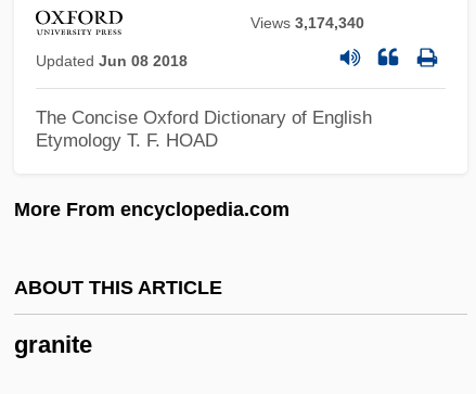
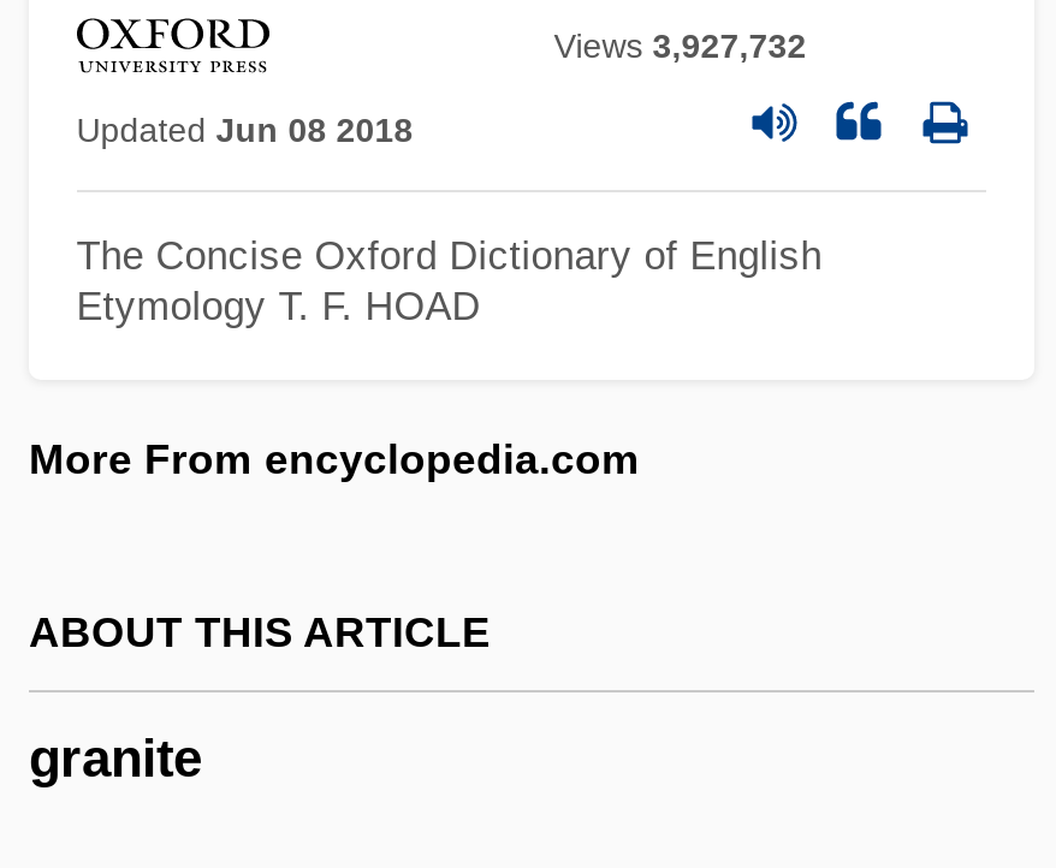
[251,14,365,31] Views 3,174,340 -> [554,25,806,64] Views 3,927,732

